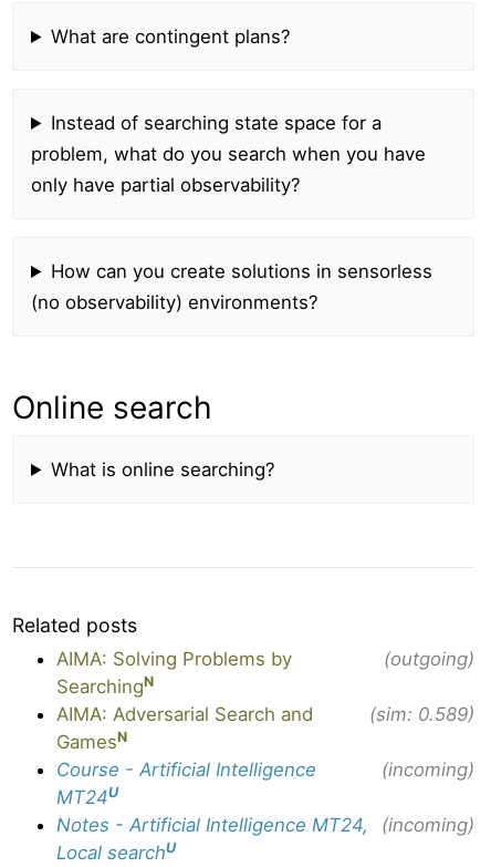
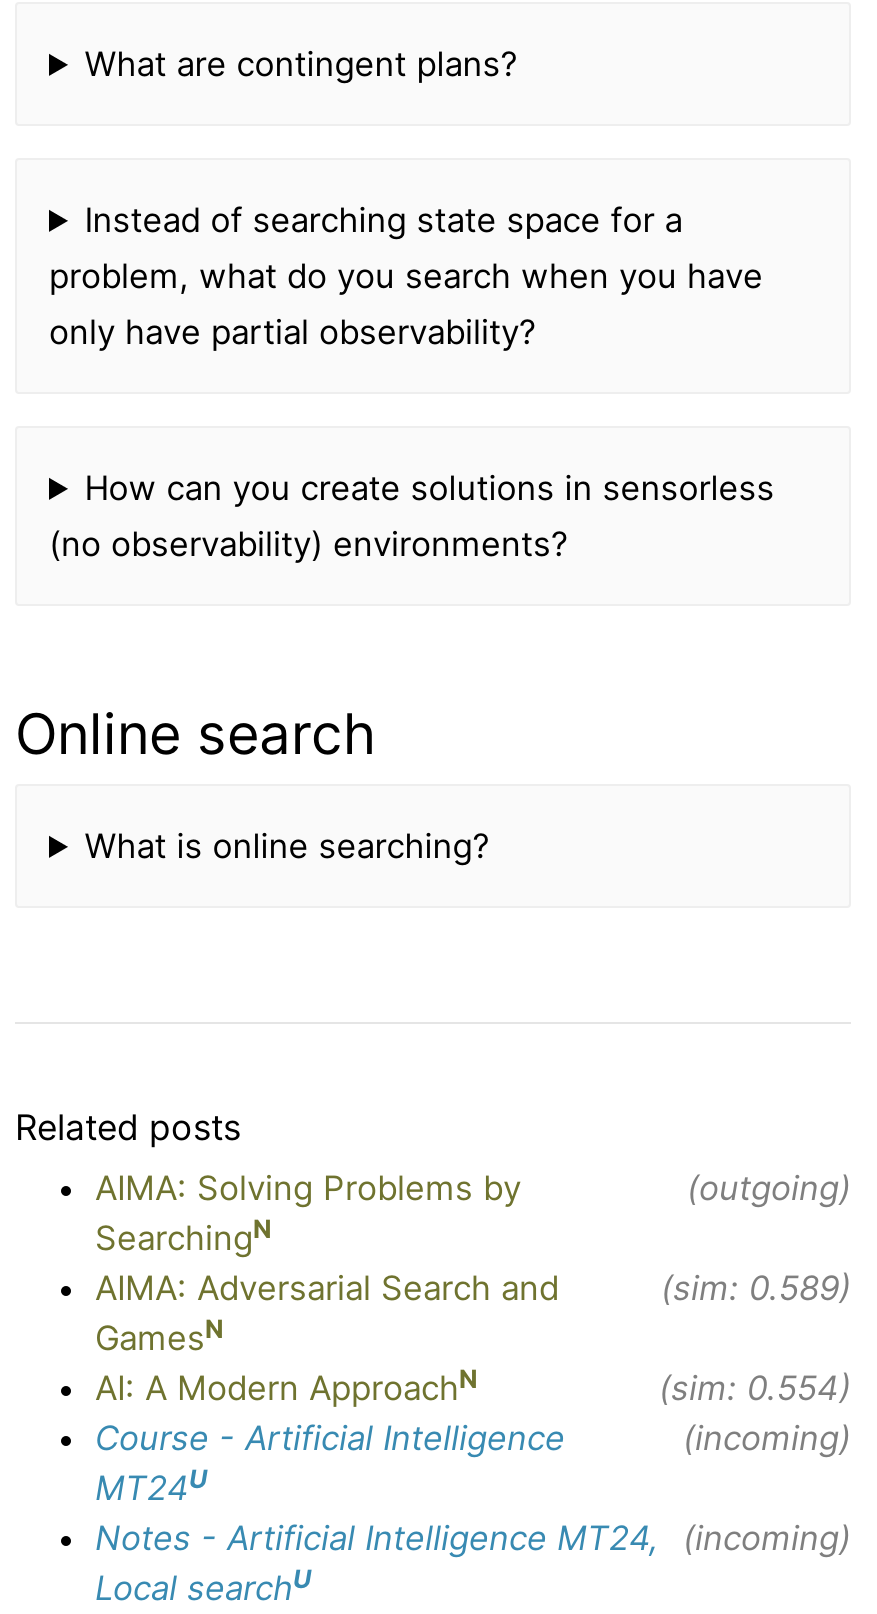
none -> [95,1363,851,1408] AI: A Modern ApproachN | (sim: 0.554)

